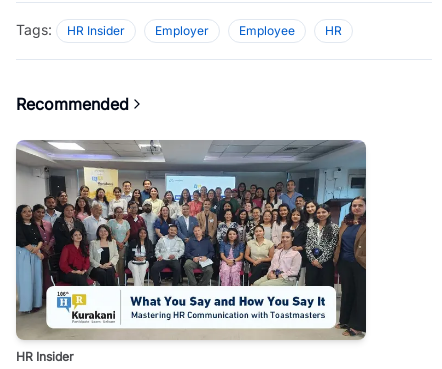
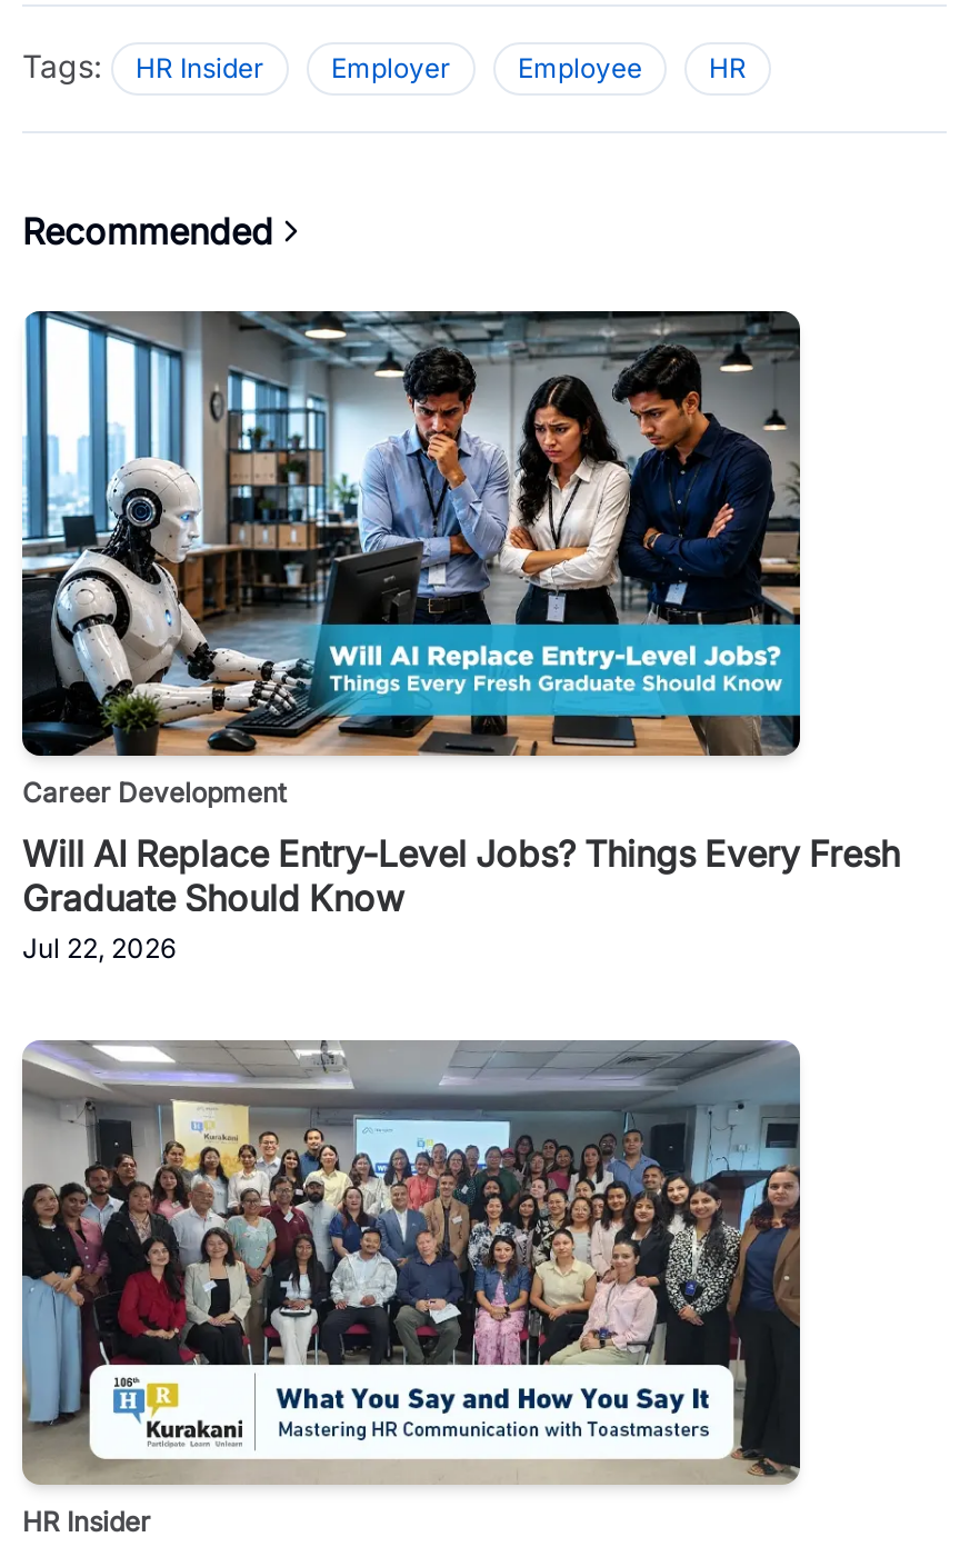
none -> [20,311,900,964] [image] | Career Development | Will AI Replace Entry-Level Jobs? Things Every Fresh | Graduate Should Know | Jul 22, 2026

